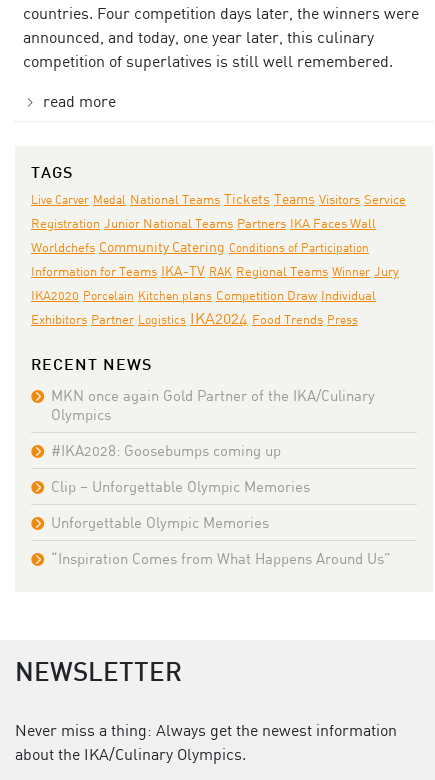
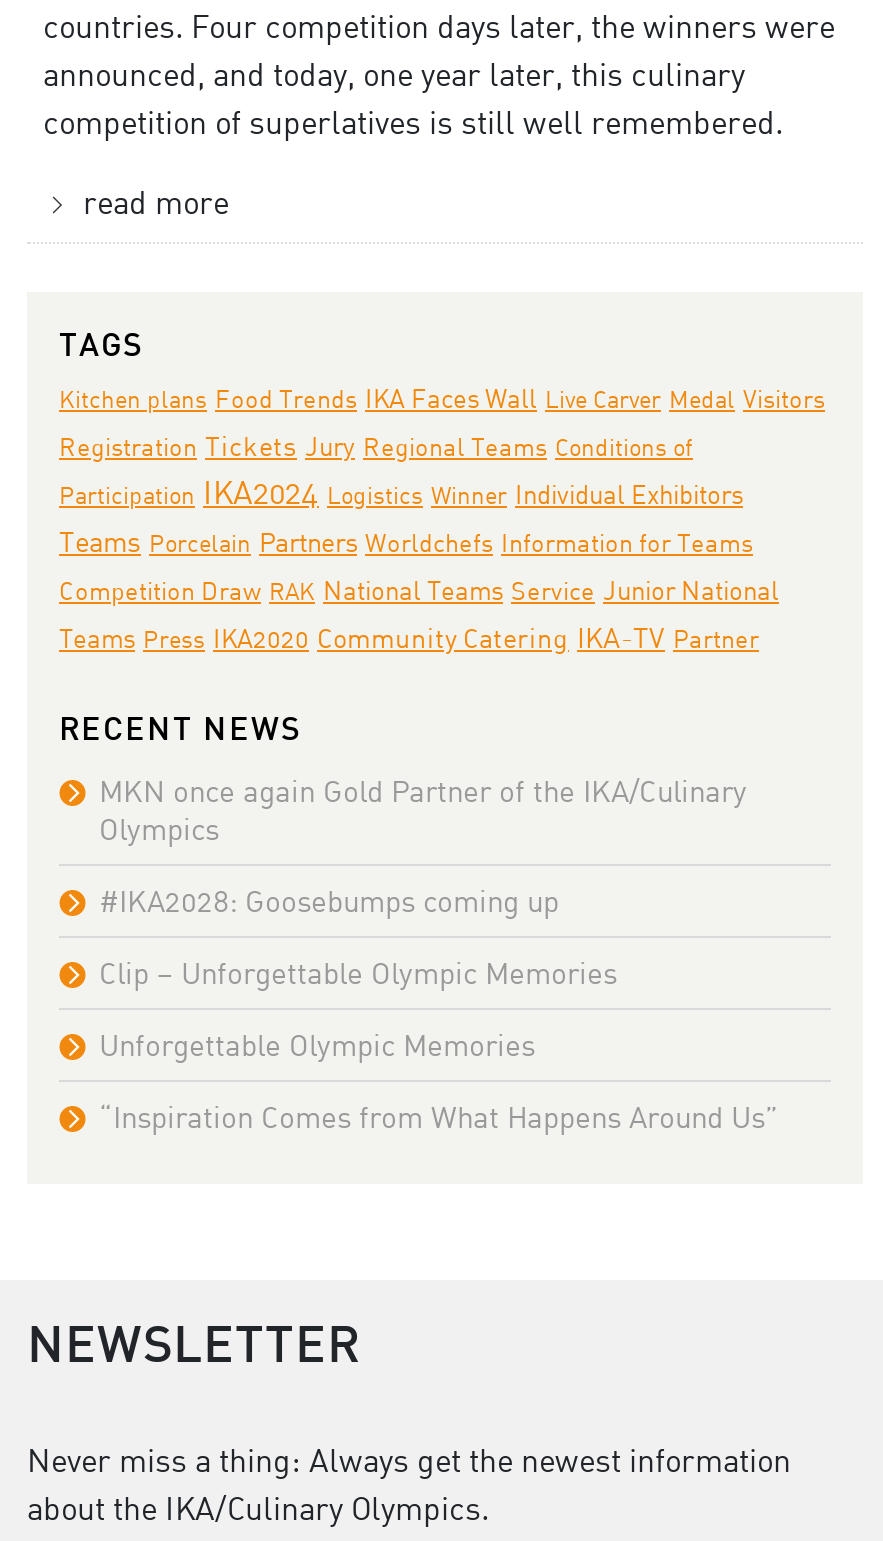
[31,190,406,328] Live Carver Medal National Teams Tickets Teams Visitors Service | Registration Junior National Teams Partners IKA Faces Wall | Worldchefs Community Catering Conditions of Participation | Information for Teams IKA-TV RAK Regional Teams Winner Jury | IKA2020 Porcelain Kitchen plans Competition Draw Individual | Exhibitors Partner Logistics IKA2024 Food Trends Press -> [59,382,825,654] Kitchen plans Food Trends IKA Faces Wall Live Carver Medal Visitors | Registration Tickets Jury Regional Teams Conditions of | Participation IKA2024 Logistics Winner Individual Exhibitors | Teams Porcelain Partners Worldchefs Information for Teams | Competition Draw RAK National Teams Service Junior National | Teams Press IKA2020 Community Catering IKA-TV Partner

